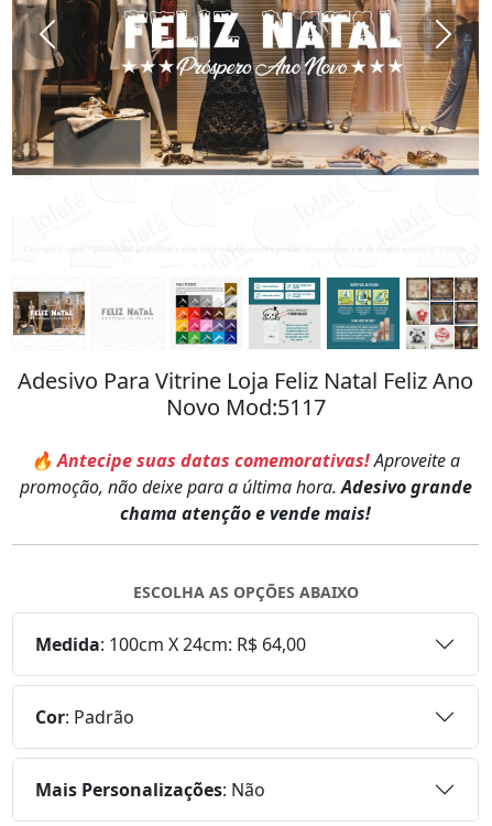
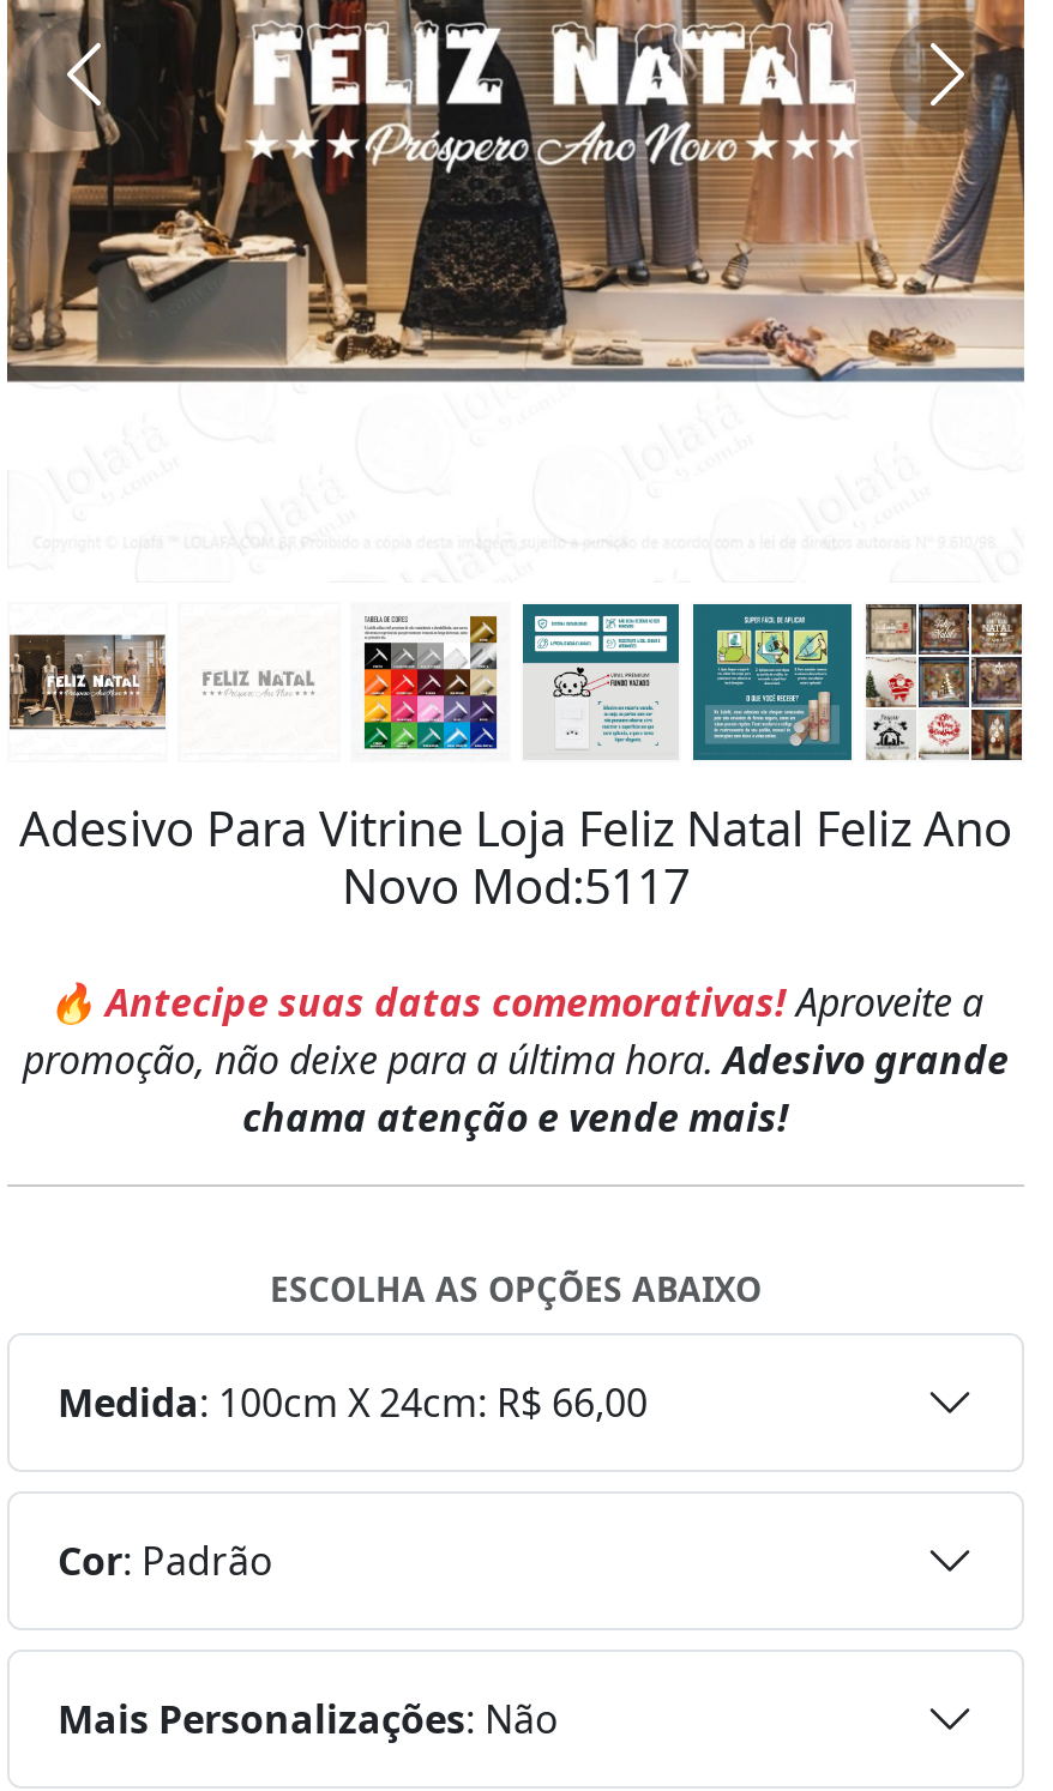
[35,632,306,657] Medida: 100cm X 24cm: R$ 64,00 -> [58,1377,648,1430] Medida: 100cm X 24cm: R$ 66,00

